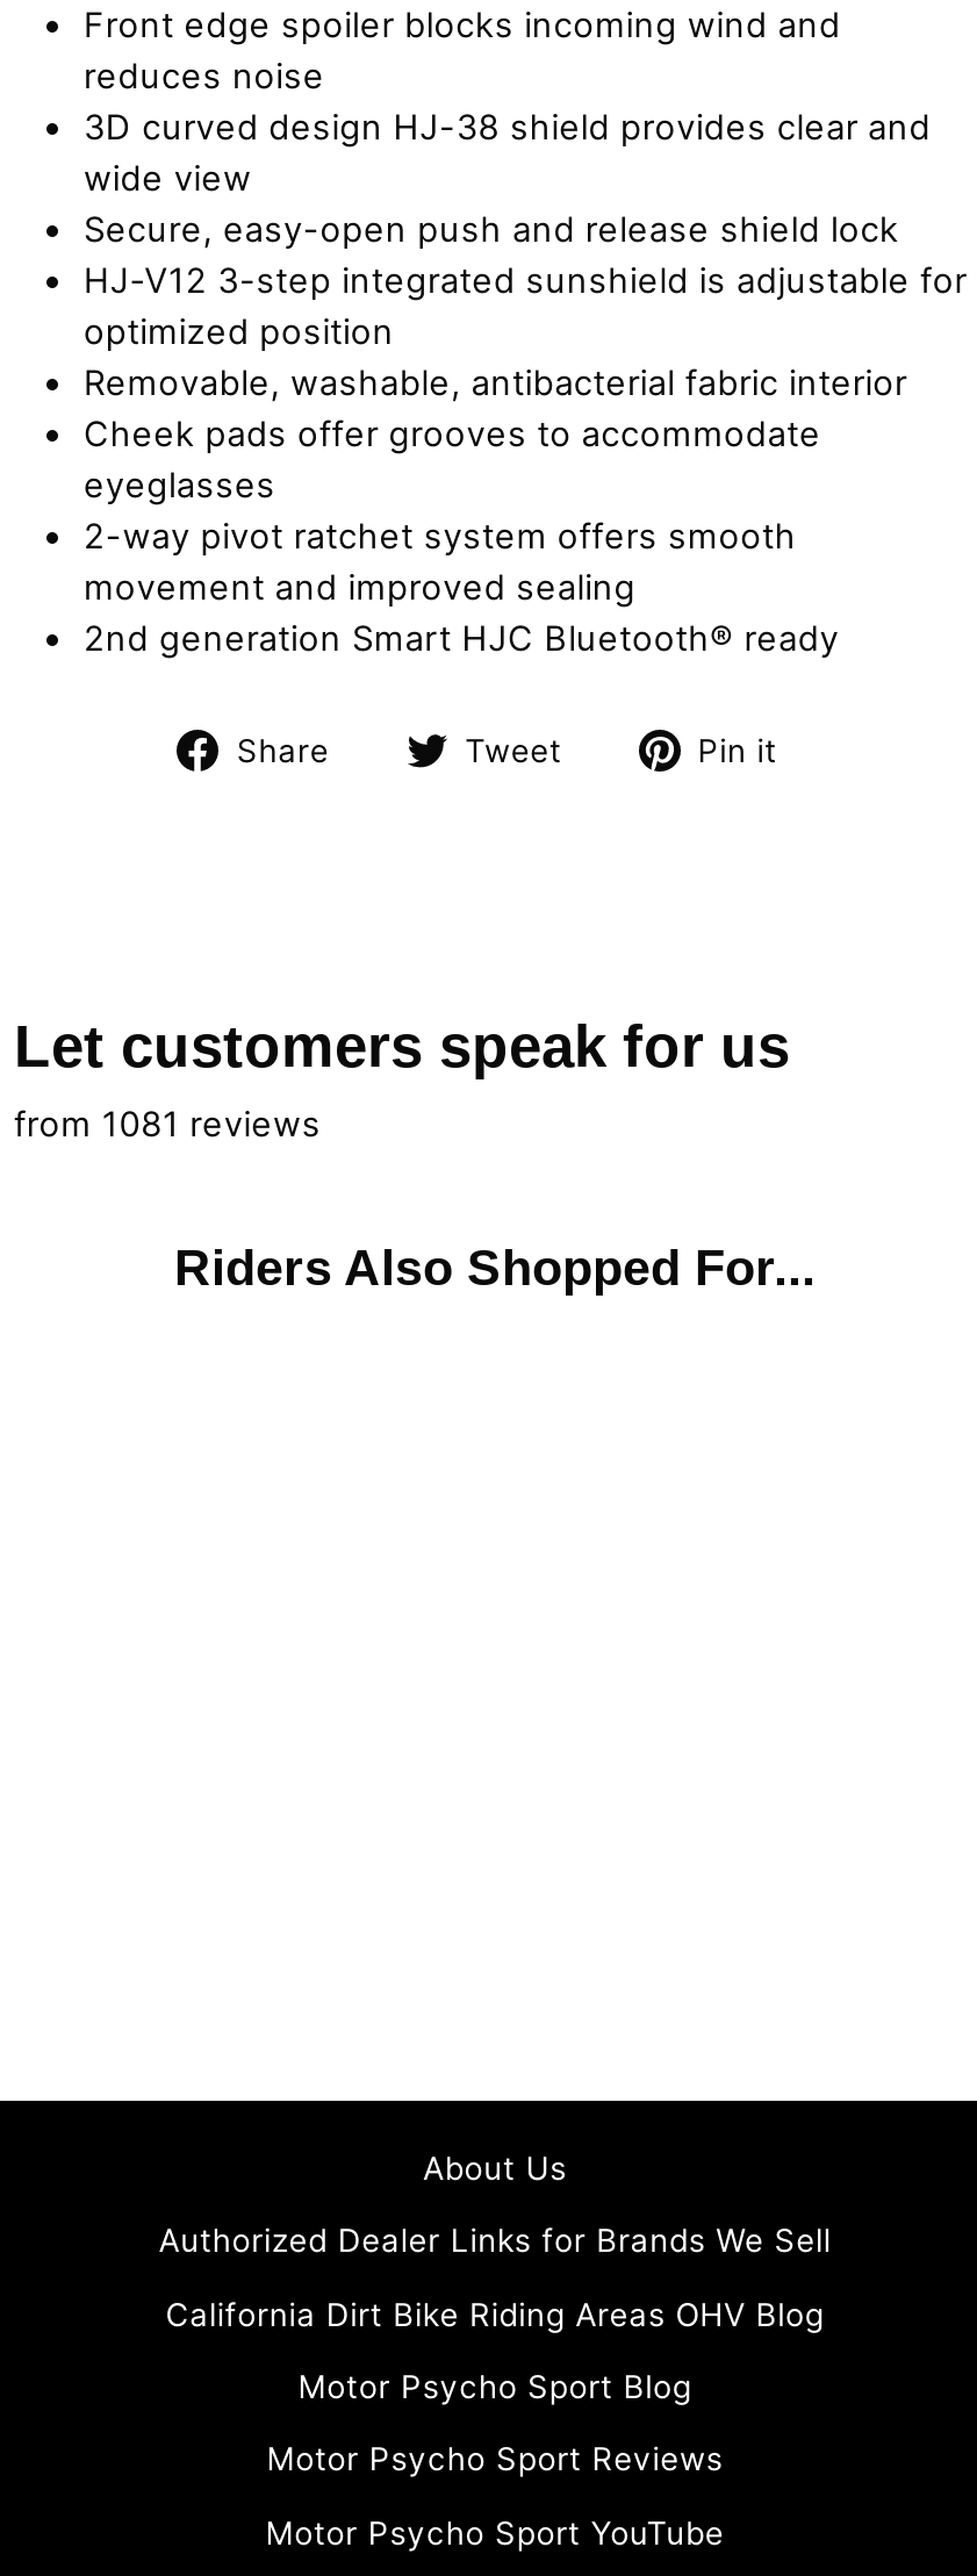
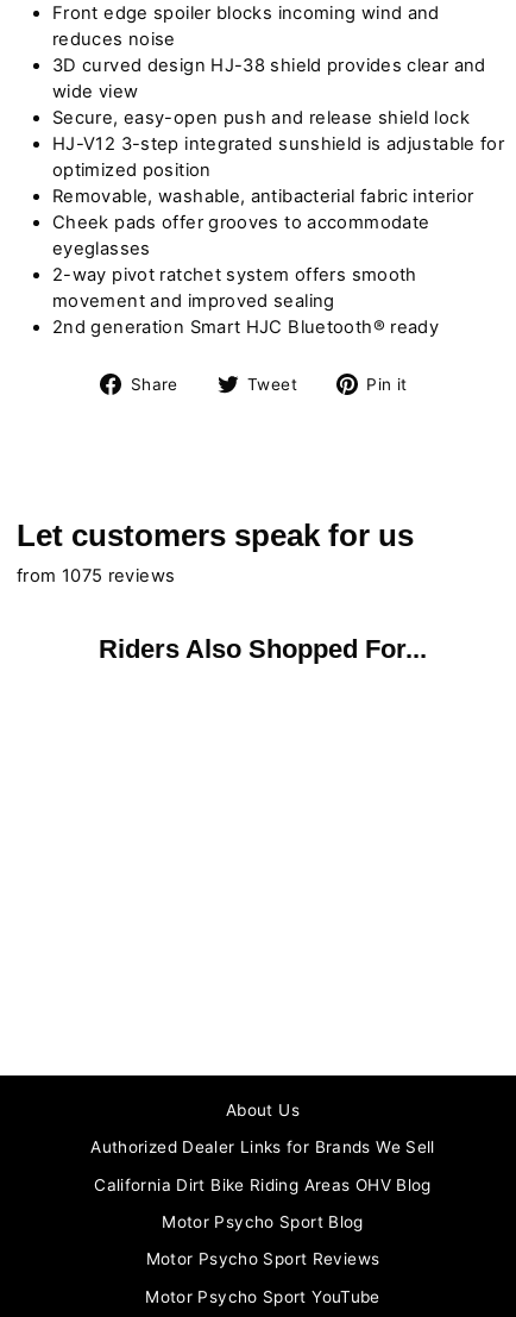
[14,1104,321,1146] from 1081 reviews -> [17,565,175,587] from 1075 reviews

